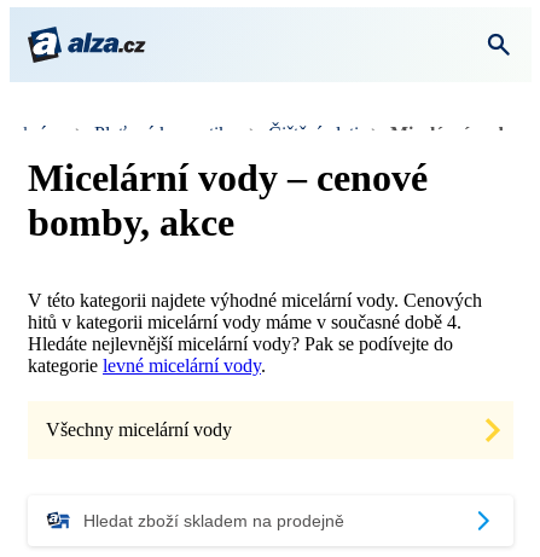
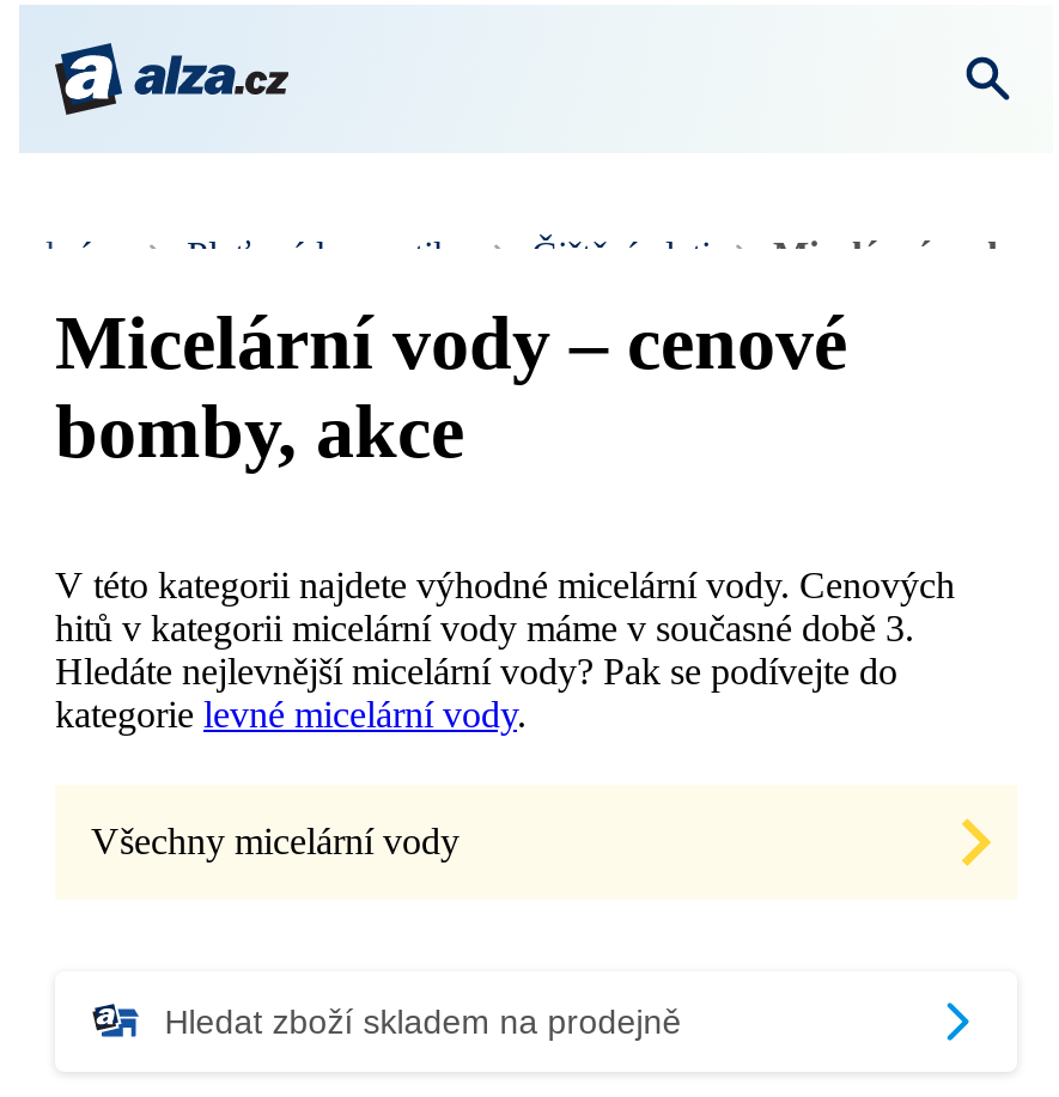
[28,312,461,332] hitů v kategorii micelární vody máme v současné době 4. -> [55,607,914,648] hitů v kategorii micelární vody máme v současné době 3.

